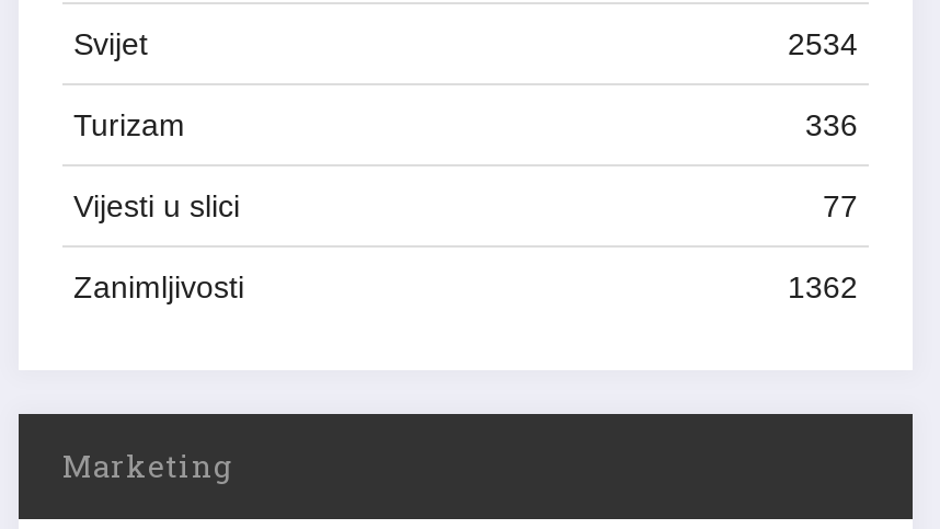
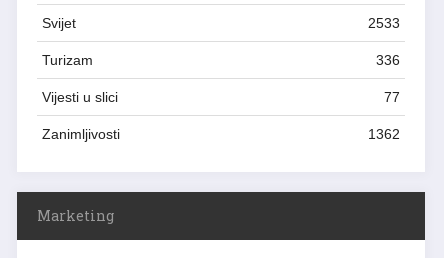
[788,25,858,60] 2534 -> [368,15,400,31] 2533

